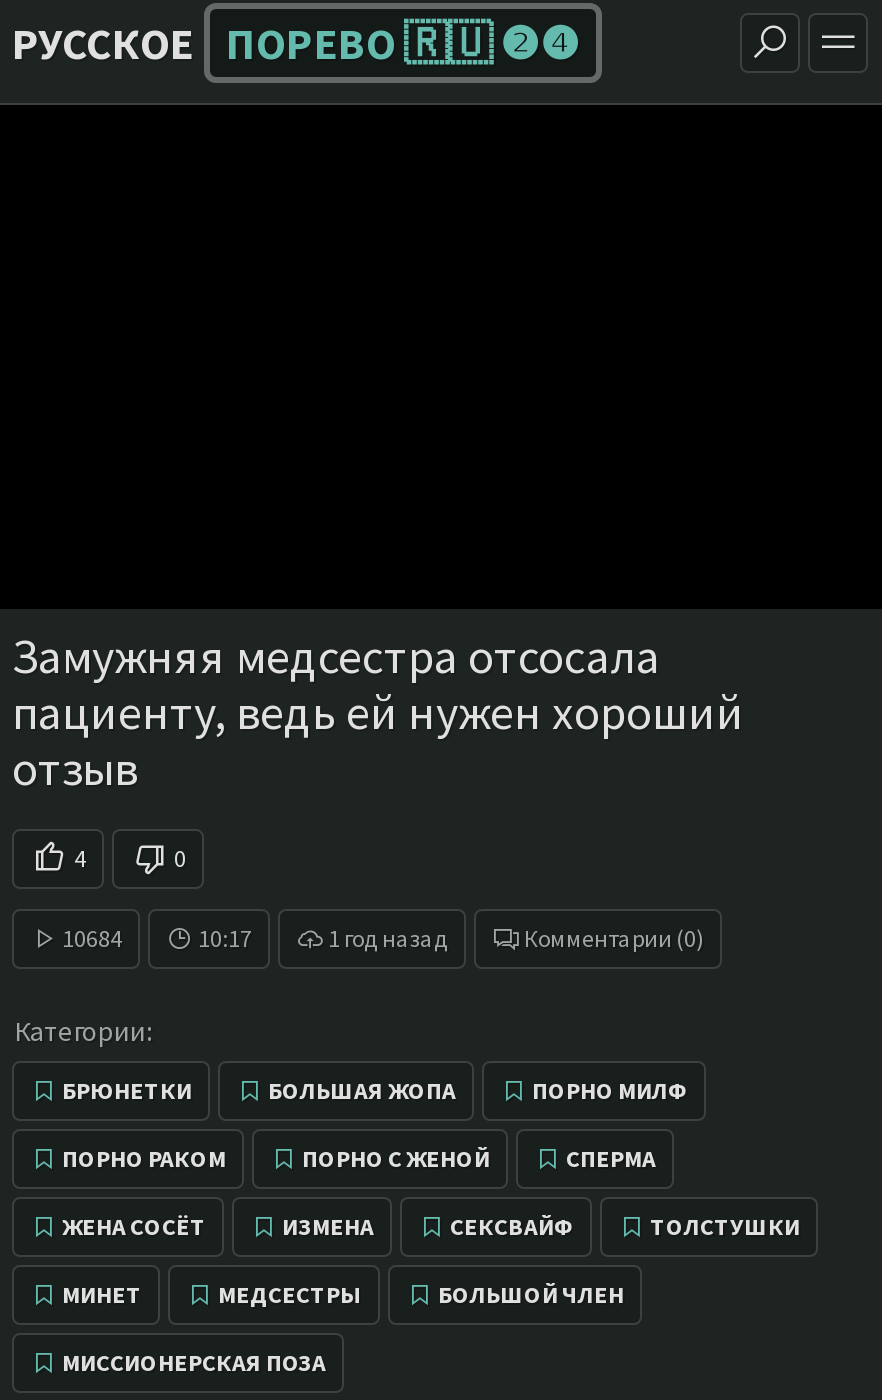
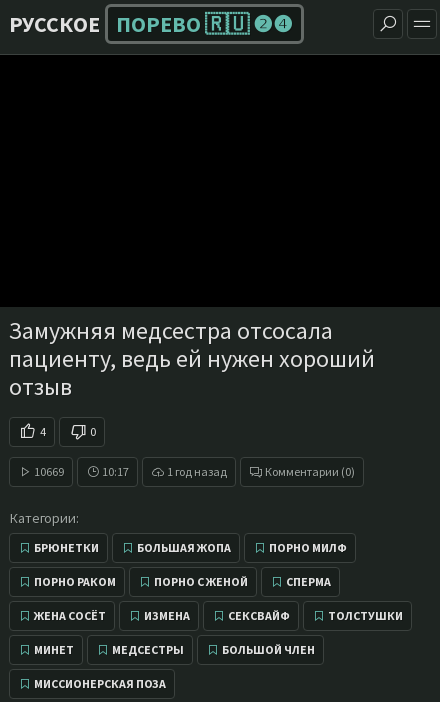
[62,923,122,953] 10684 -> [34,464,64,479] 10669

